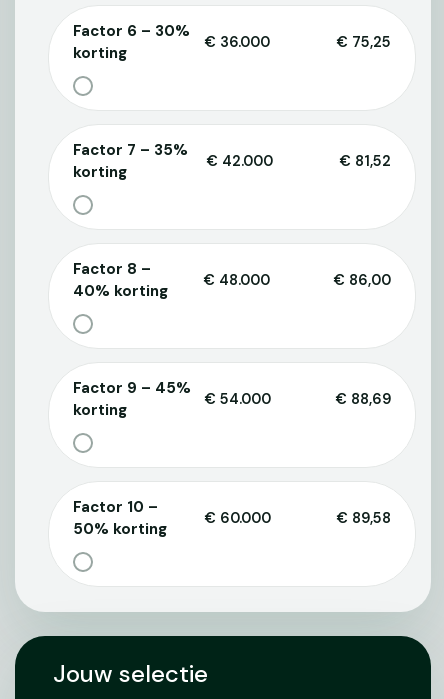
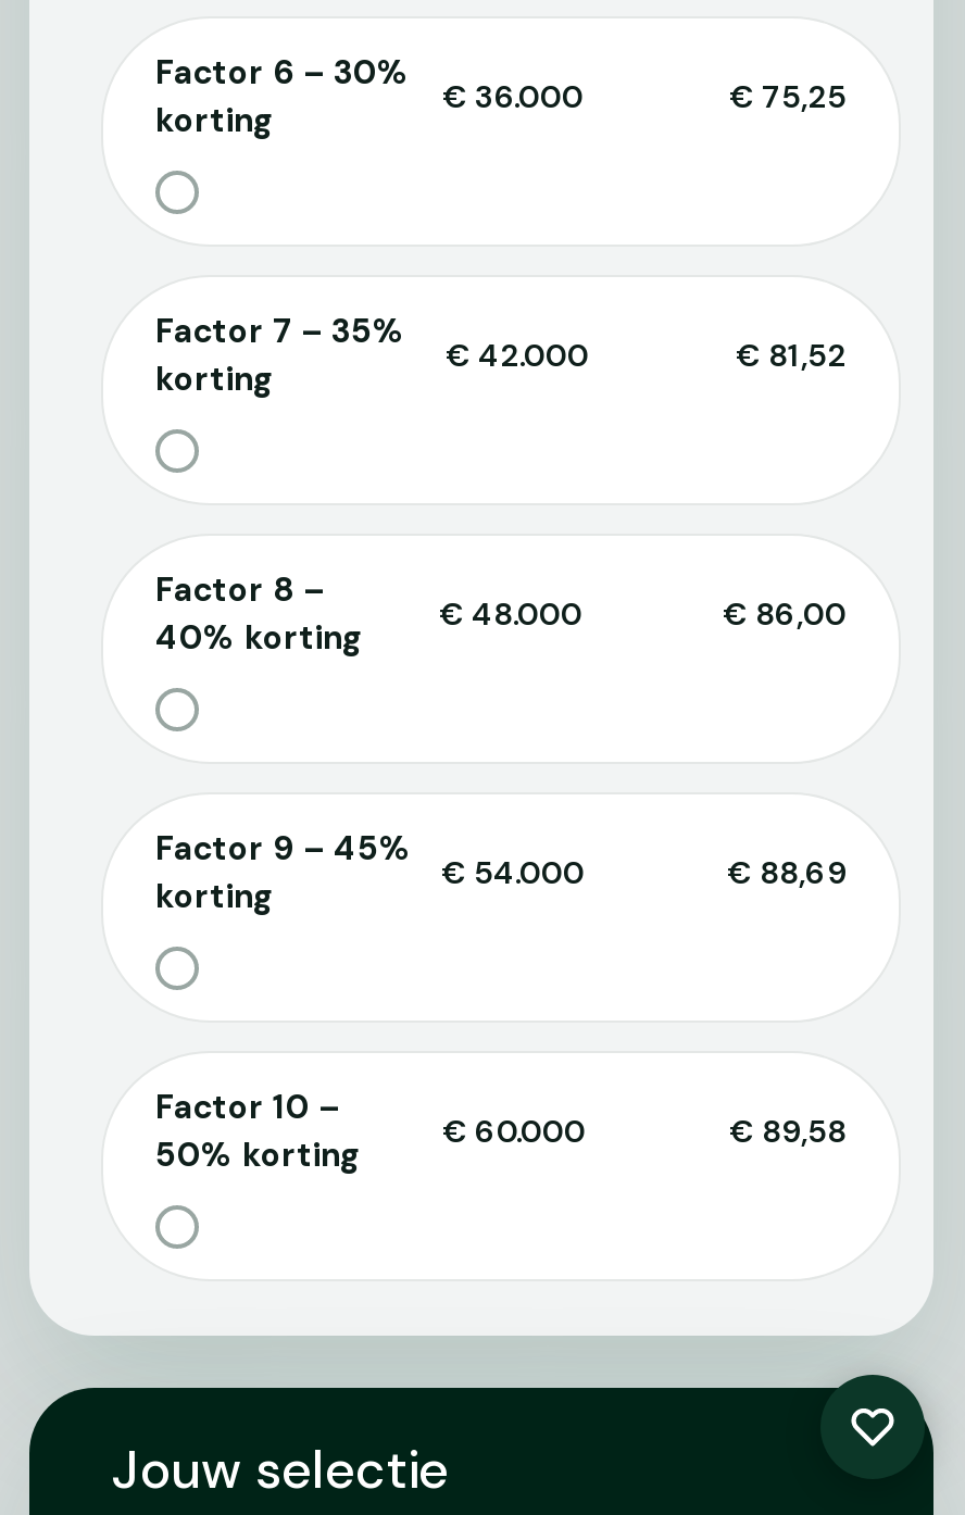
[390,630,425,663] [image] -> [838,1373,923,1449] [image]

